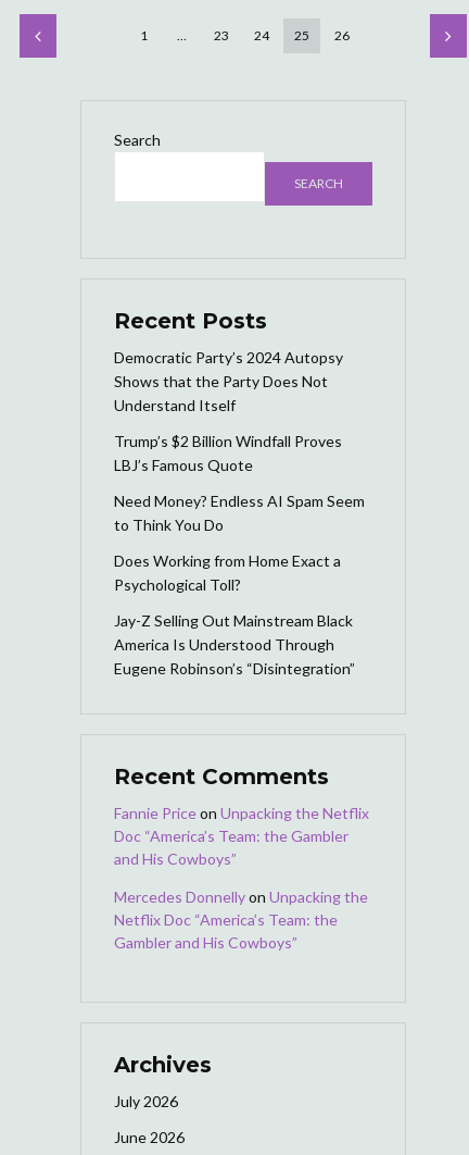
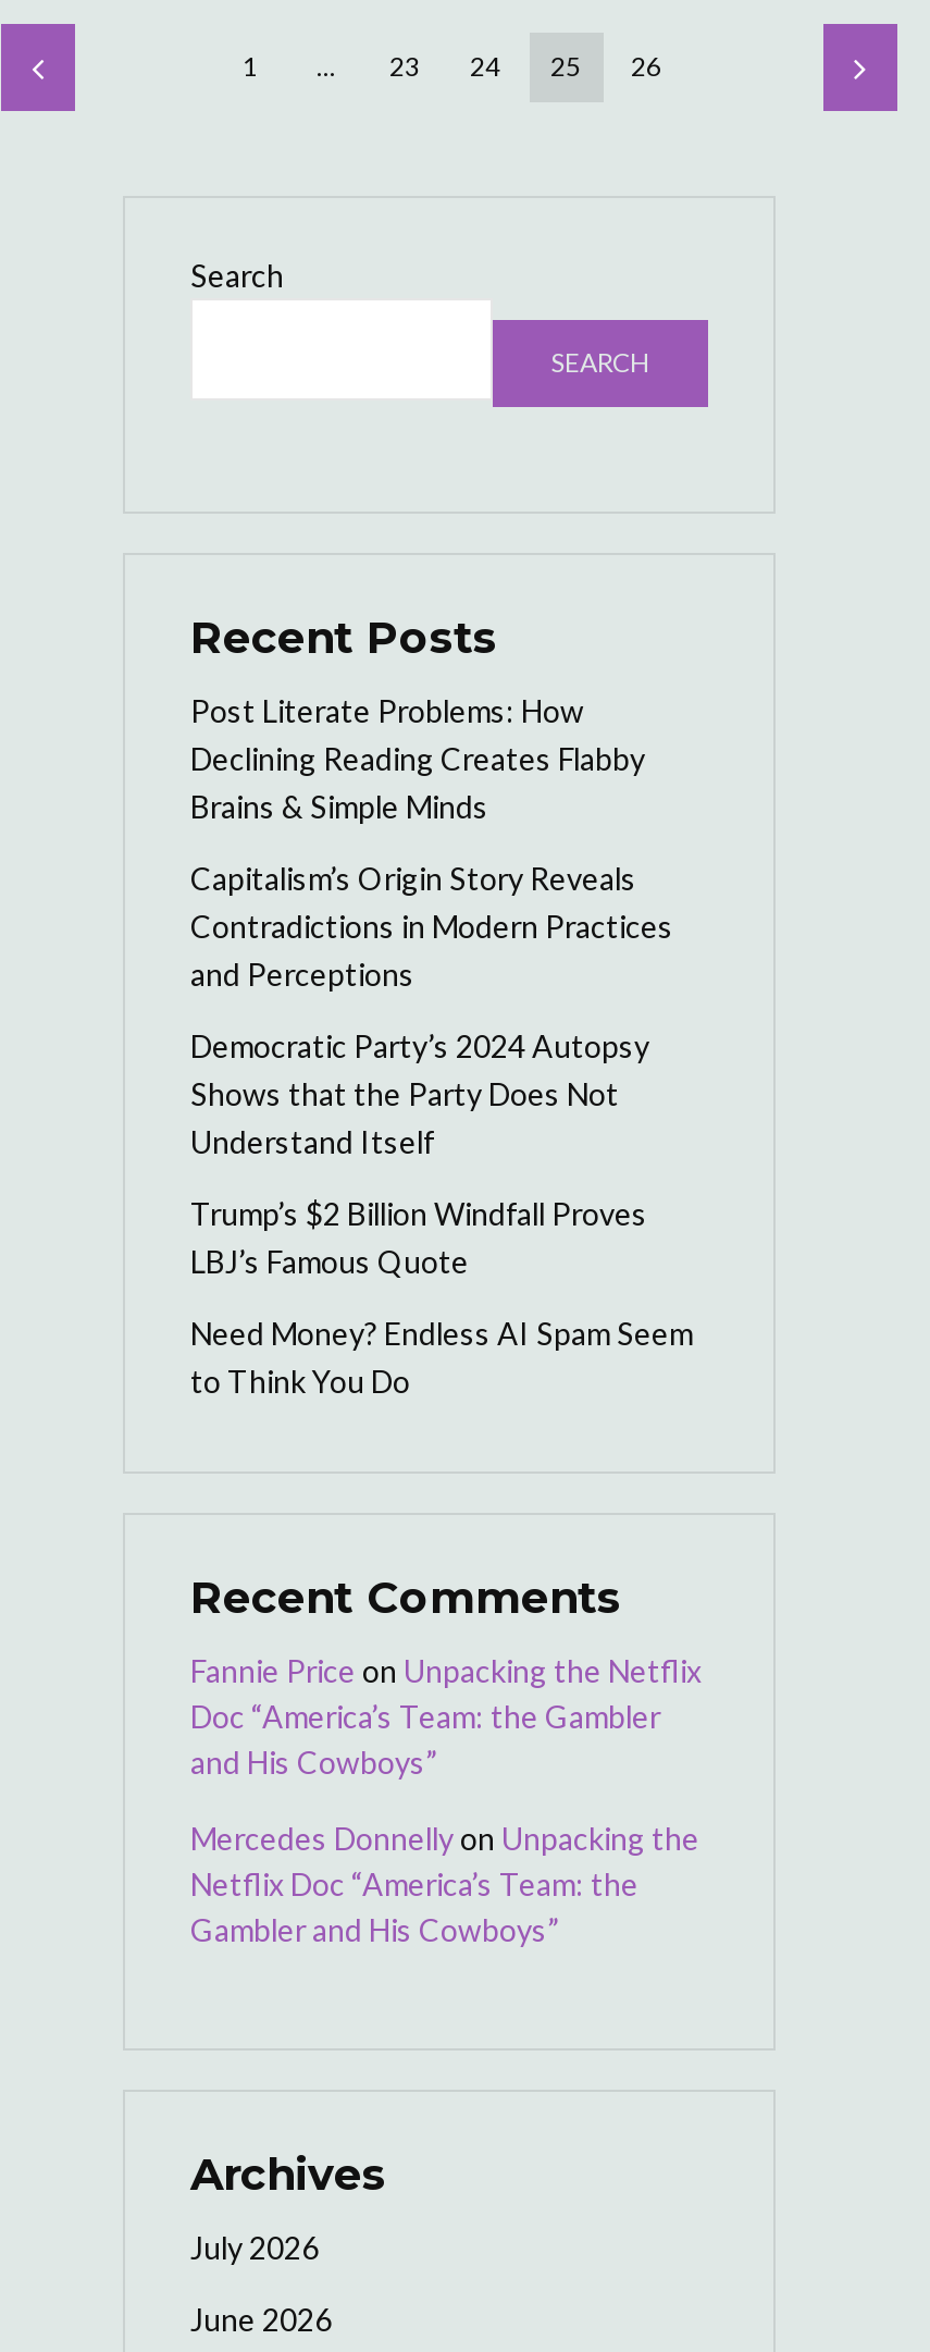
none -> [190,693,673,994] Post Literate Problems: How | Declining Reading Creates Flabby | Brains & Simple Minds | Capitalism’s Origin Story Reveals | Contradictions in Modern Practices | and Perceptions
moved [114,348,365,534] -> [190,1029,693,1401]: Democratic Party’s 2024 Autopsy | Shows that the Party Does Not | Understand Itself | Trump’s $2 Billion Windfall Proves | LBJ’s Famous Quote | Need Money? Endless AI Spam Seem | to Think You Do
[114,551,355,678] Does Working from Home Exact a | Psychological Toll? | Jay-Z Selling Out Mainstream Black | America Is Understood Through | Eugene Robinson’s “Disintegration” -> none

